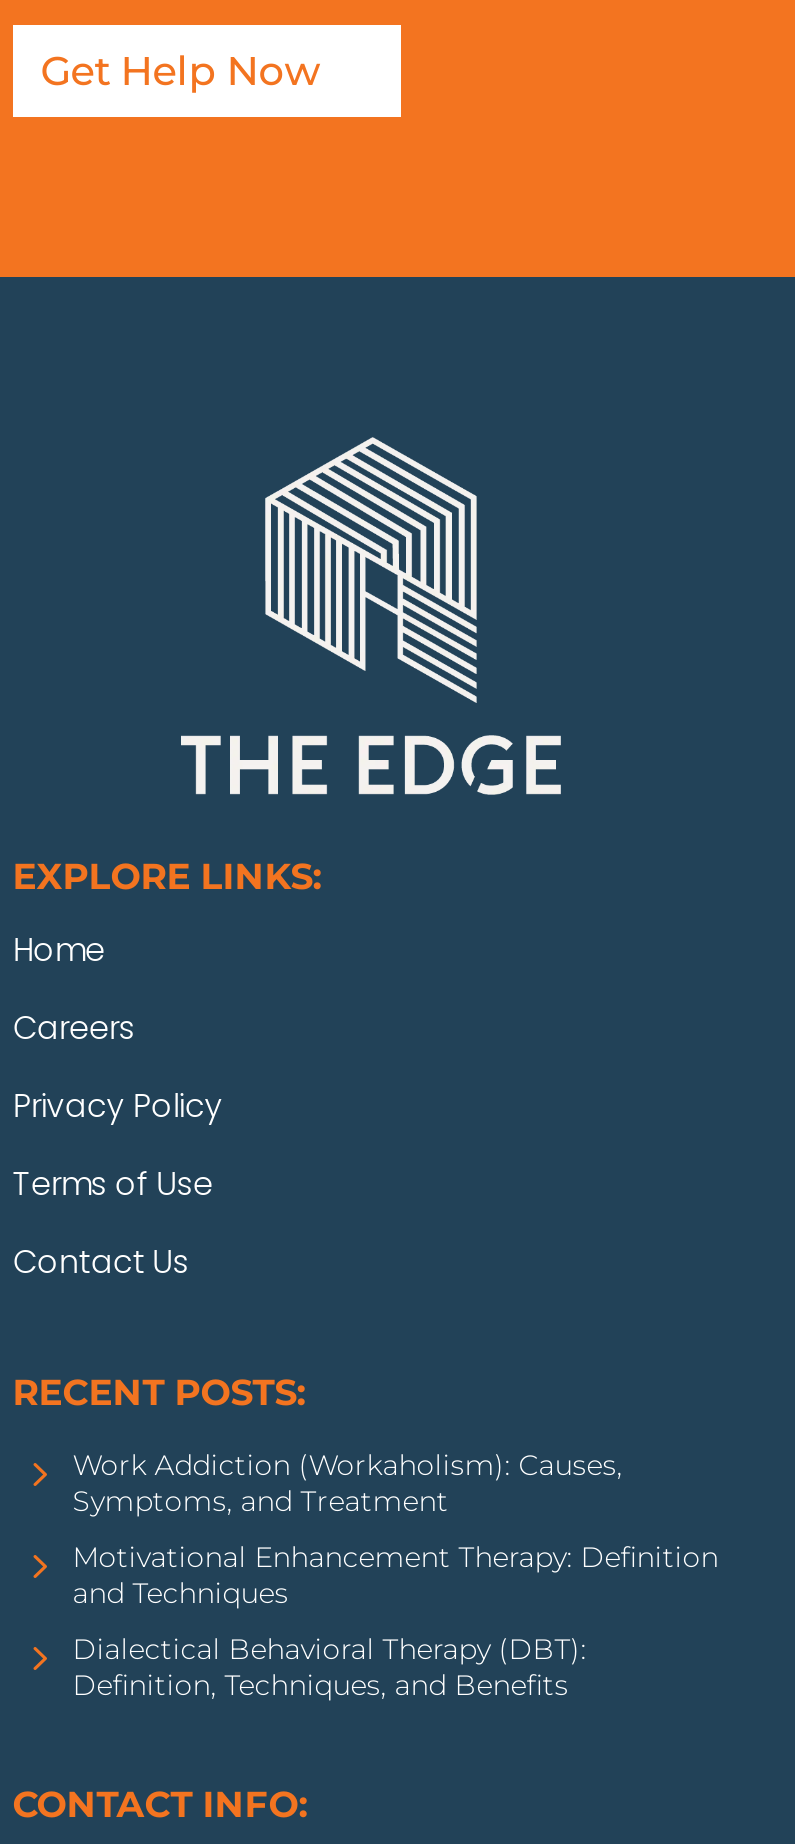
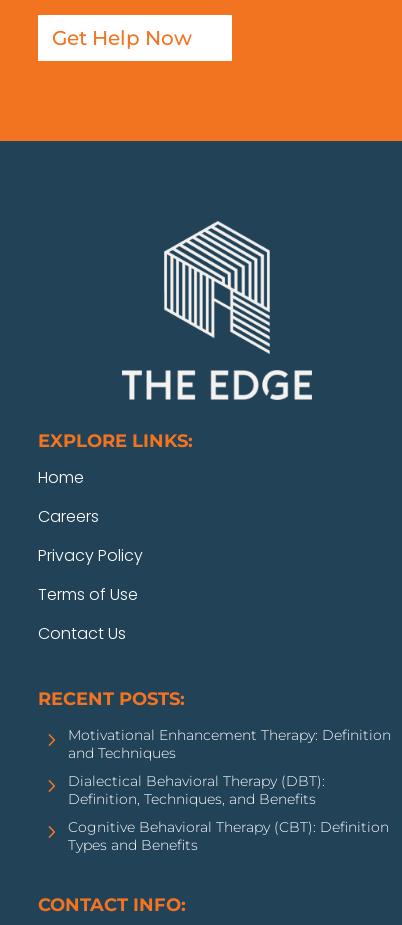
[73,1447,623,1519] Work Addiction (Workaholism): Causes, | Symptoms, and Treatment -> none
moved [73,1539,719,1703] -> [68,726,391,808]: Motivational Enhancement Therapy: Definition | and Techniques | Dialectical Behavioral Therapy (DBT): | Definition, Techniques, and Benefits
none -> [68,818,389,854] Cognitive Behavioral Therapy (CBT): Definition | Types and Benefits

